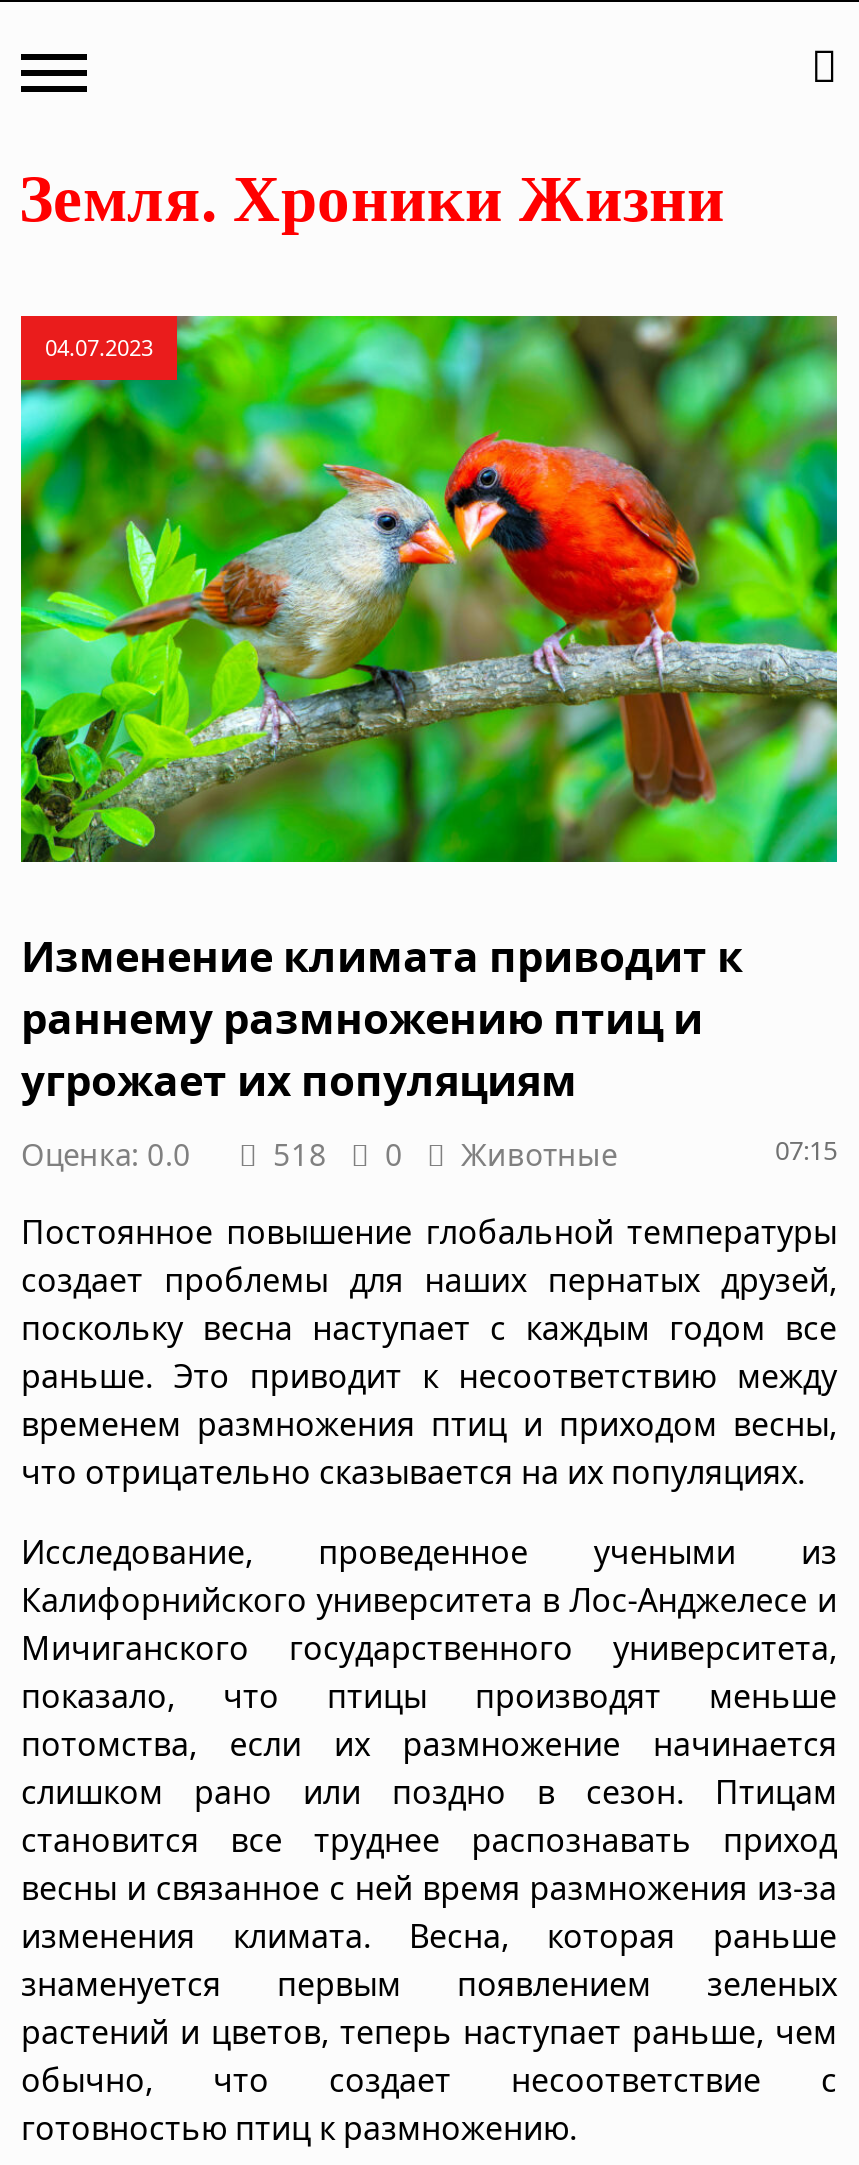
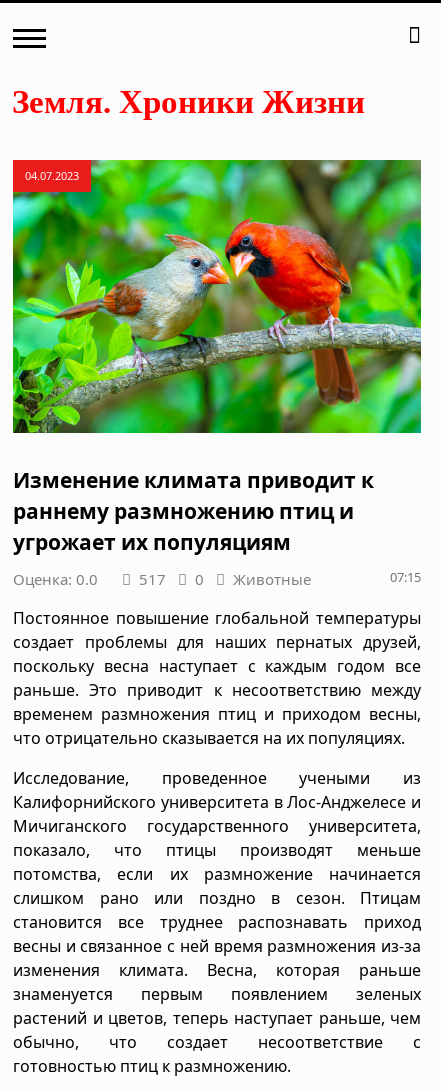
[21,1134,617,1174] Оценка: 0.0 518 0 Животные -> [13,569,311,589] Оценка: 0.0 517 0 Животные

